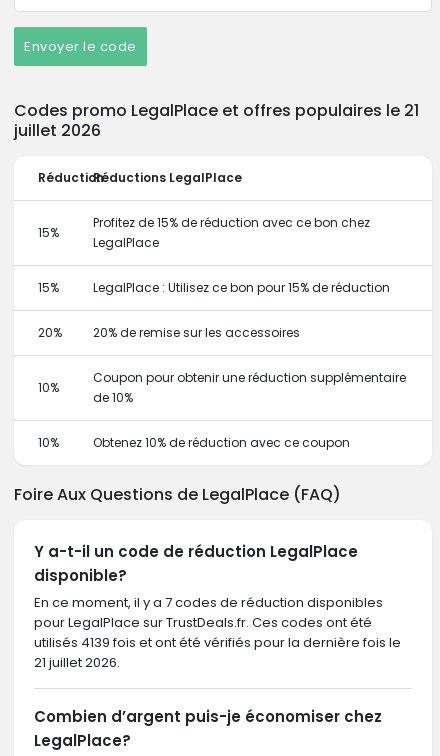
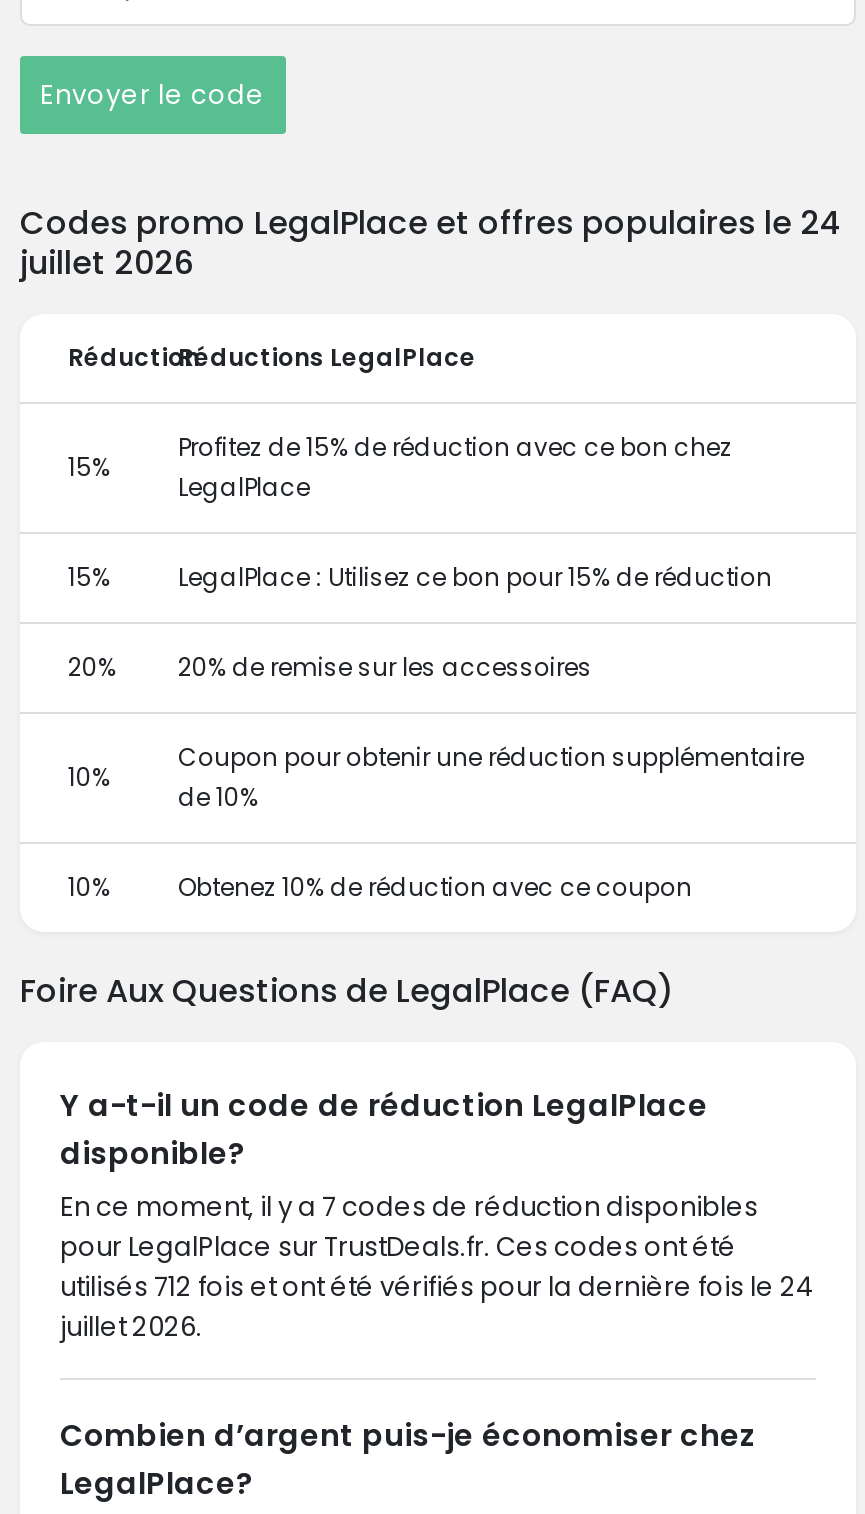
[14,99,419,122] Codes promo LegalPlace et offres populaires le 21 -> [20,200,842,246] Codes promo LegalPlace et offres populaires le 24
[34,633,401,672] utilisés 4139 fois et ont été vérifiés pour la dernière fois le | 21 juillet 2026. -> [60,1268,814,1346] utilisés 712 fois et ont été vérifiés pour la dernière fois le 24 | juillet 2026.

